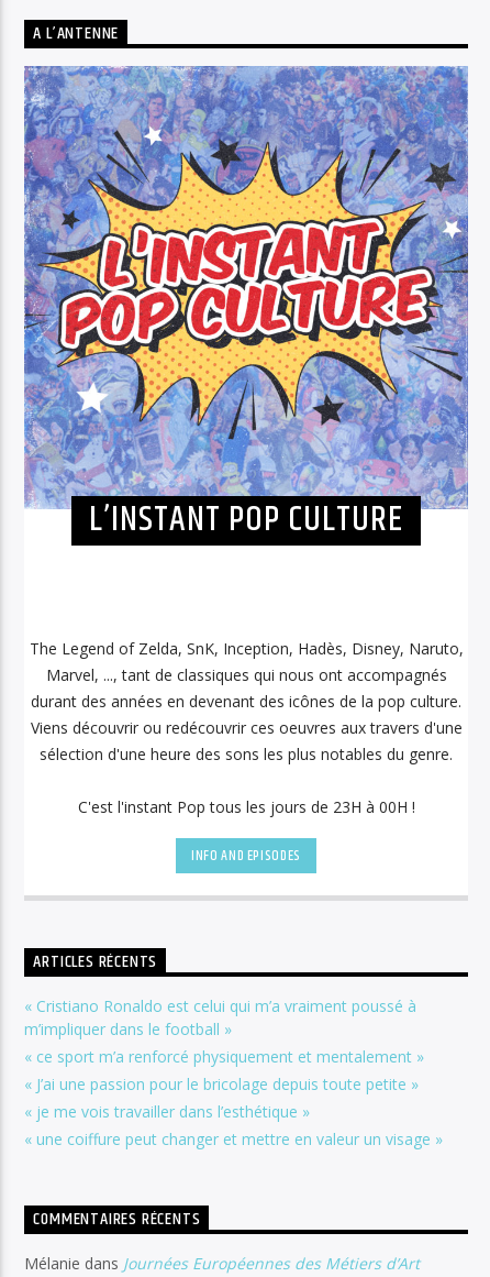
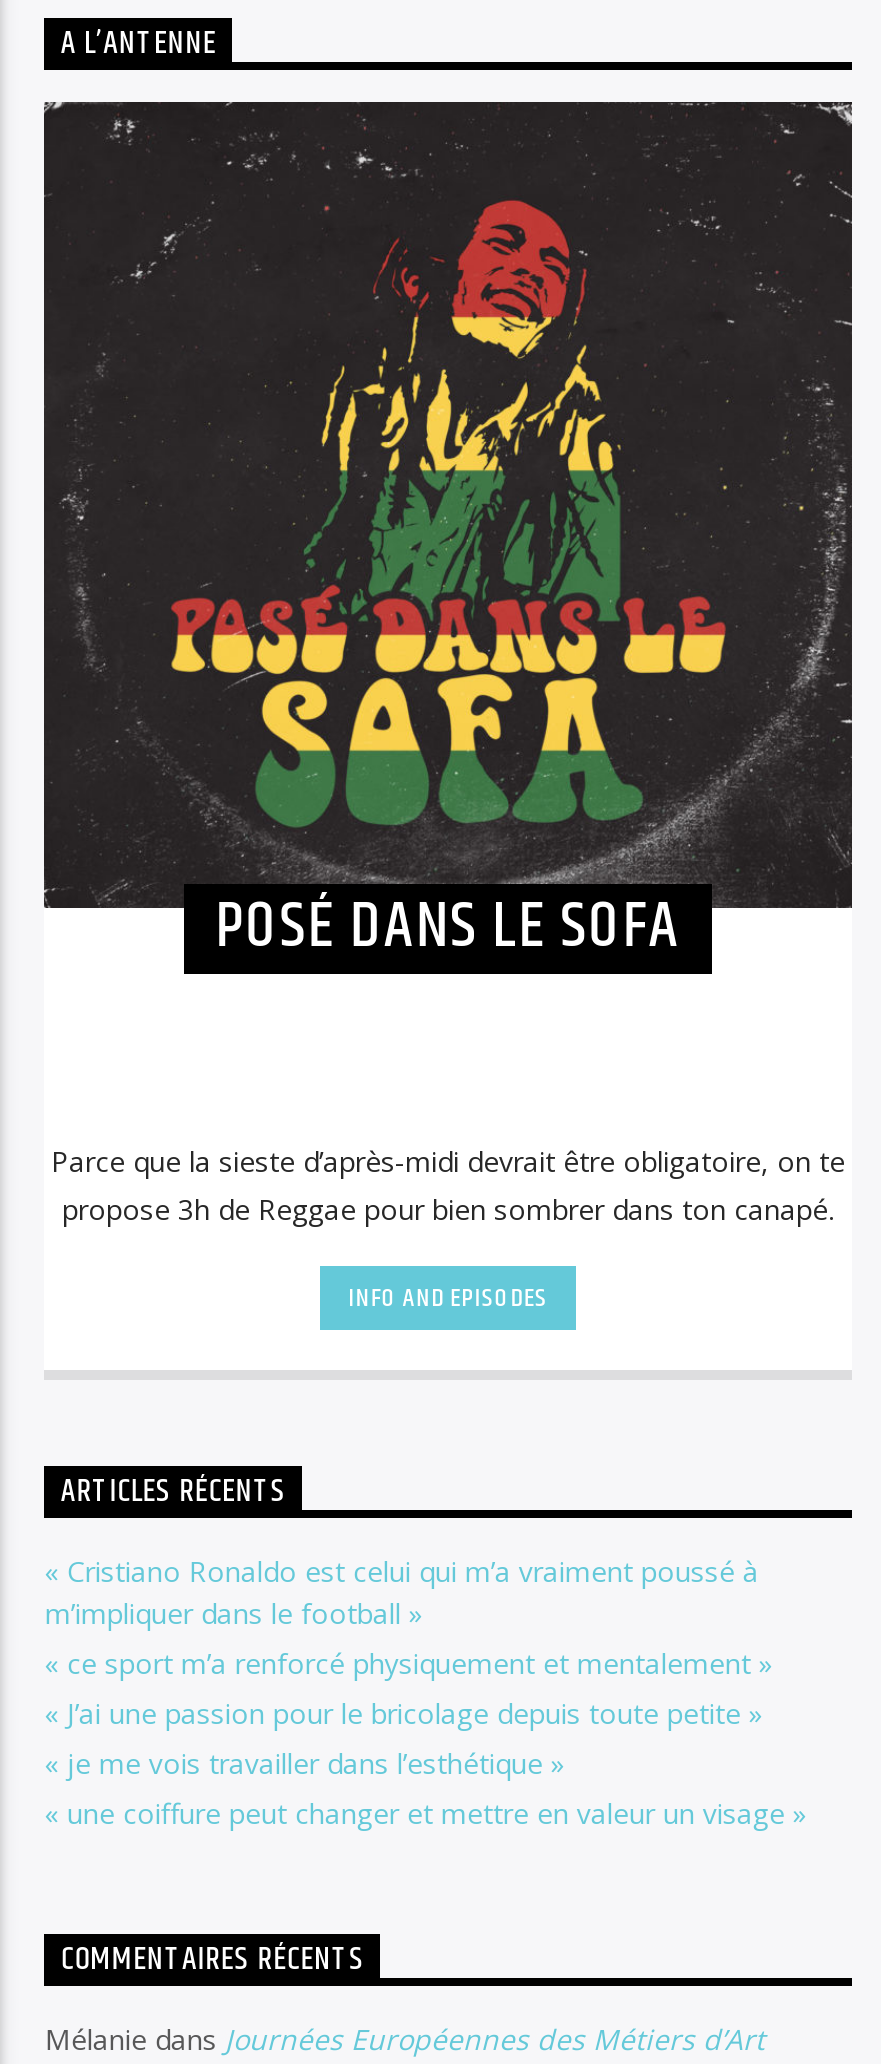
[23,65,469,818] [image] | L’INSTANT POP CULTURE | The Legend of Zelda, SnK, Inception, Hadès, Disney, Naruto, | Marvel, ..., tant de classiques qui nous ont accompagnés | durant des années en devenant des icônes de la pop culture. | Viens découvrir ou redécouvrir ces oeuvres aux travers d'une | sélection d'une heure des sons les plus notables du genre. | C'est l'instant Pop tous les jours de 23H à 00H ! -> [42,100,854,1229] [image] | POSÉ DANS LE SOFA | Parce que la sieste d’après-midi devrait être obligatoire, on te | propose 3h de Reggae pour bien sombrer dans ton canapé.

